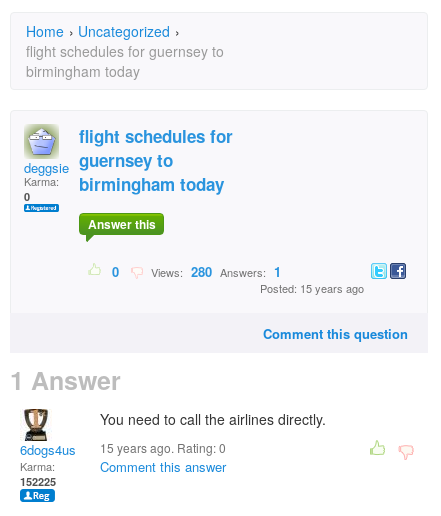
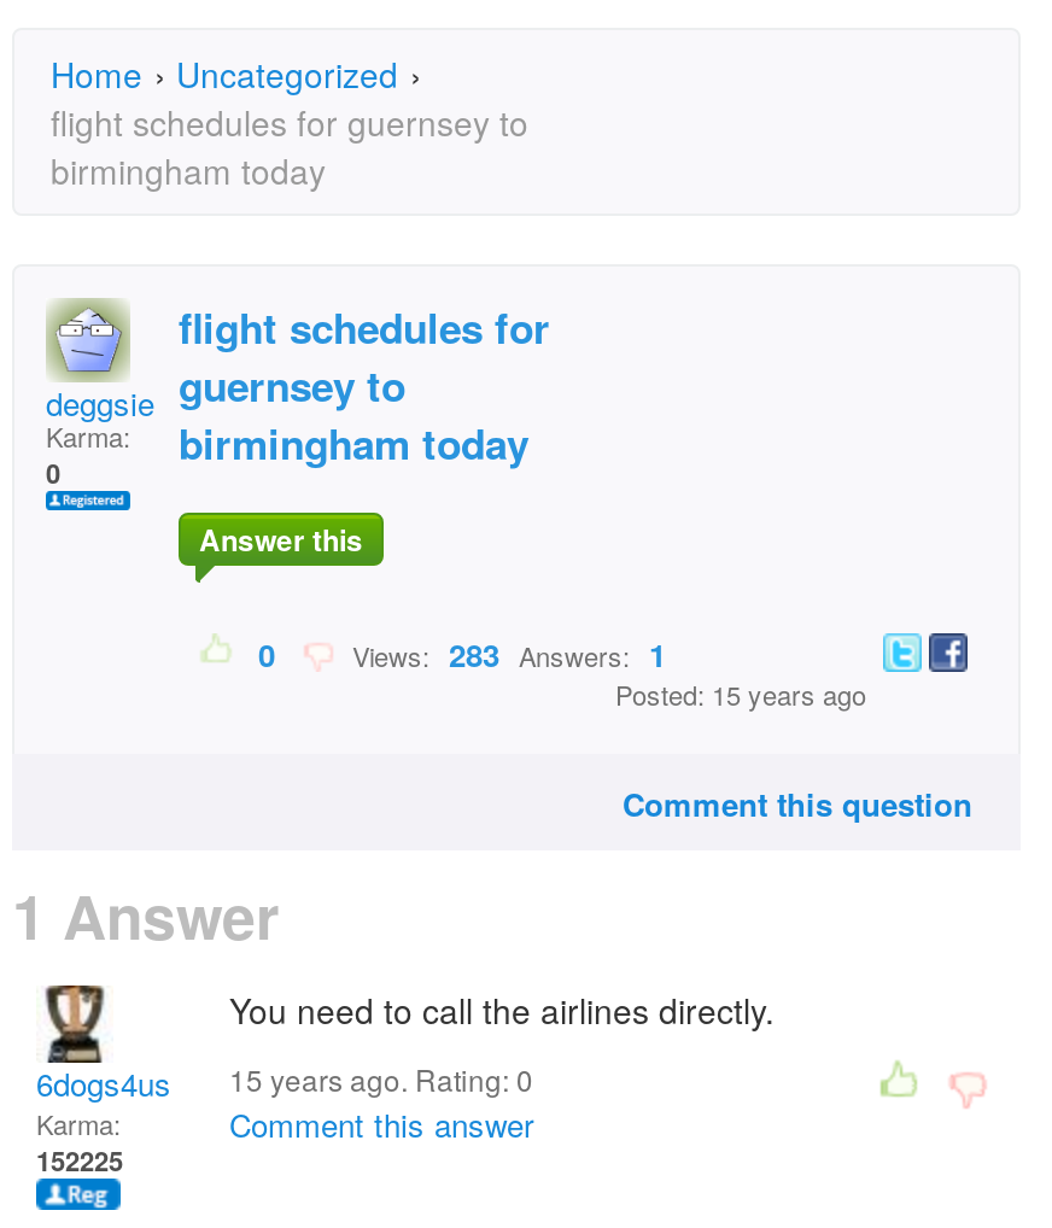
[145,262,281,281] Views: 280 Answers: 1 -> [338,631,666,677] Views: 283 Answers: 1

